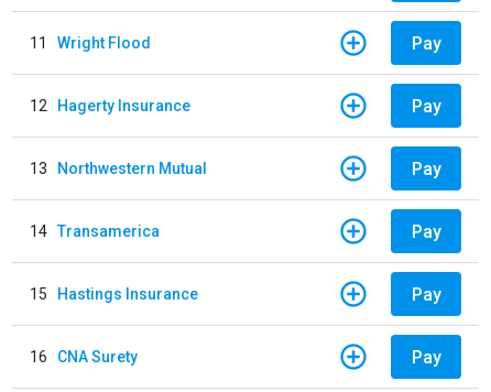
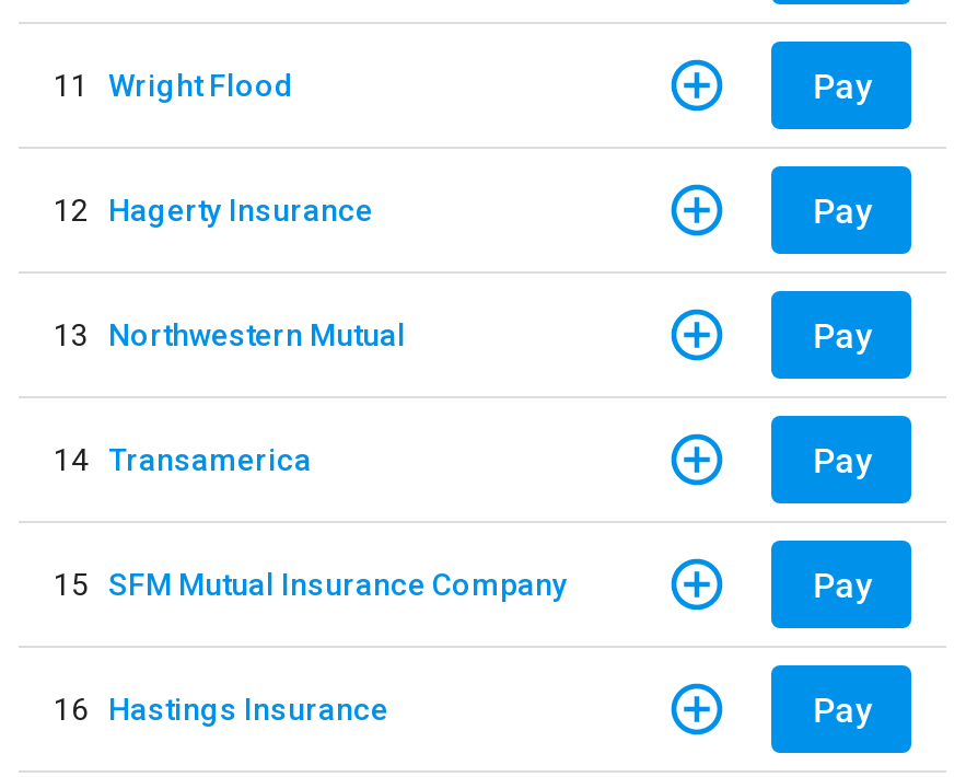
[30,285,198,302] 15 Hastings Insurance -> [54,566,568,601] 15 SFM Mutual Insurance Company
[30,347,138,365] 16 CNA Surety -> [54,691,388,726] 16 Hastings Insurance

